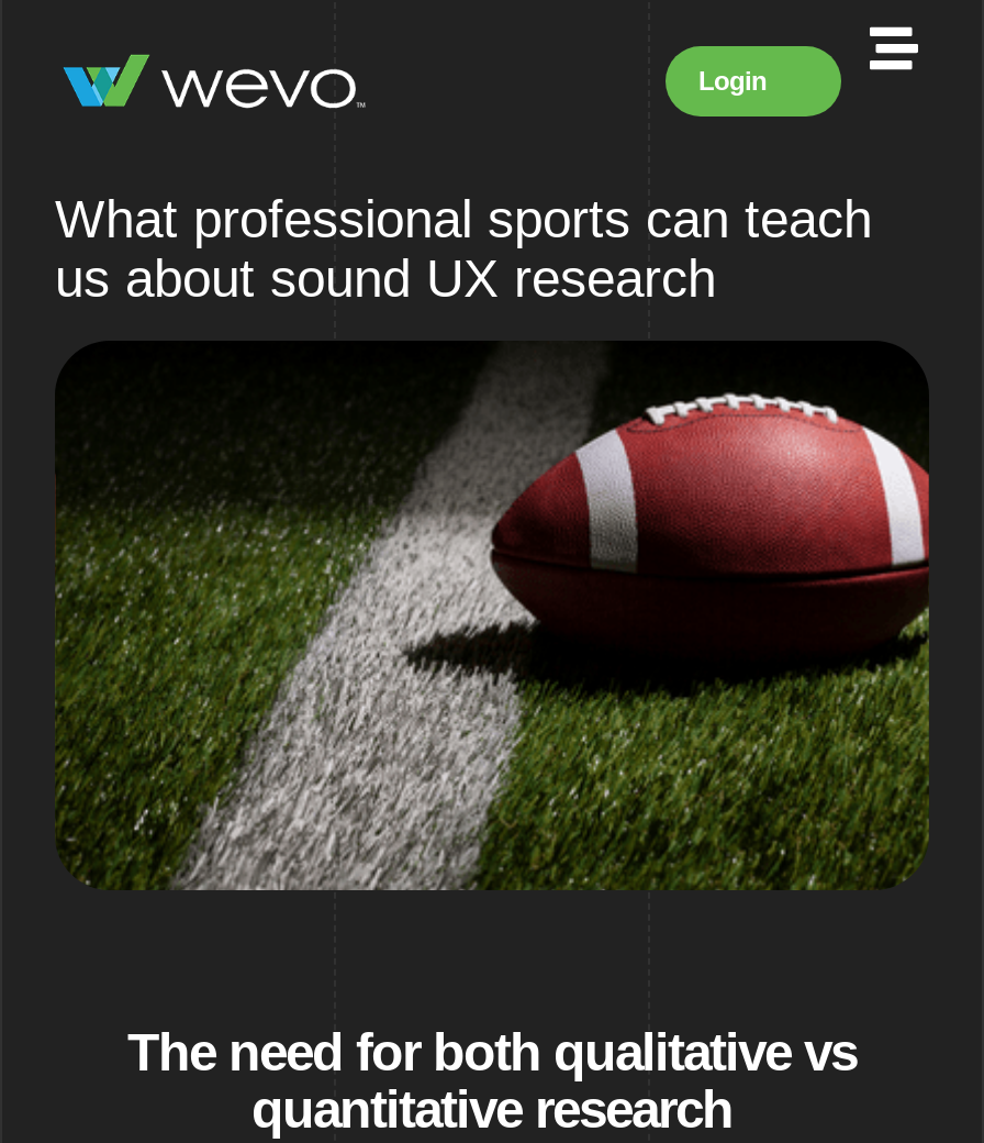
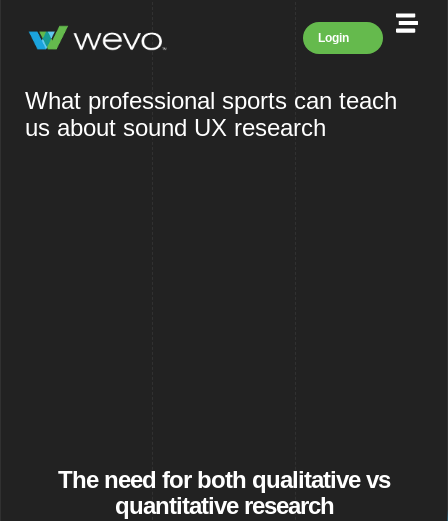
[55,343,931,892] [image] -> none

